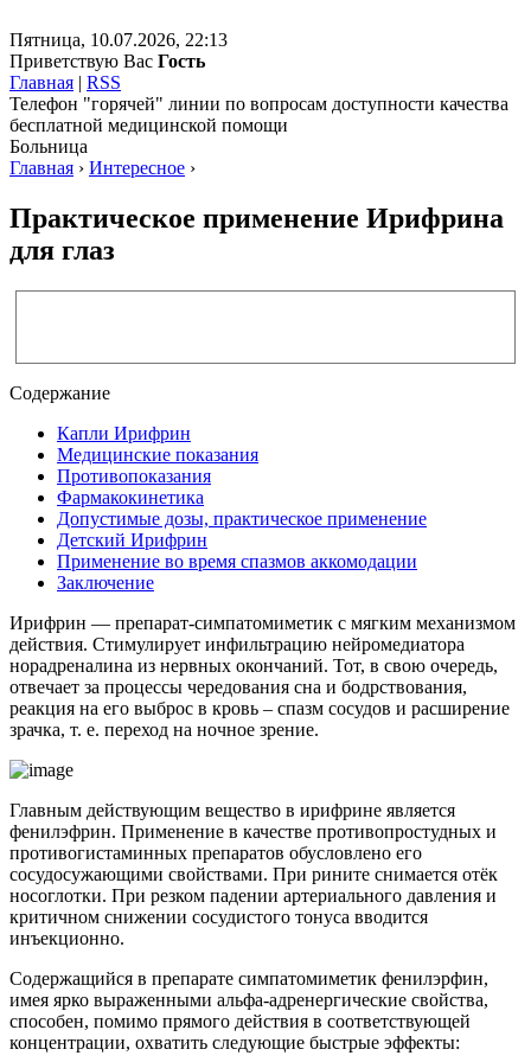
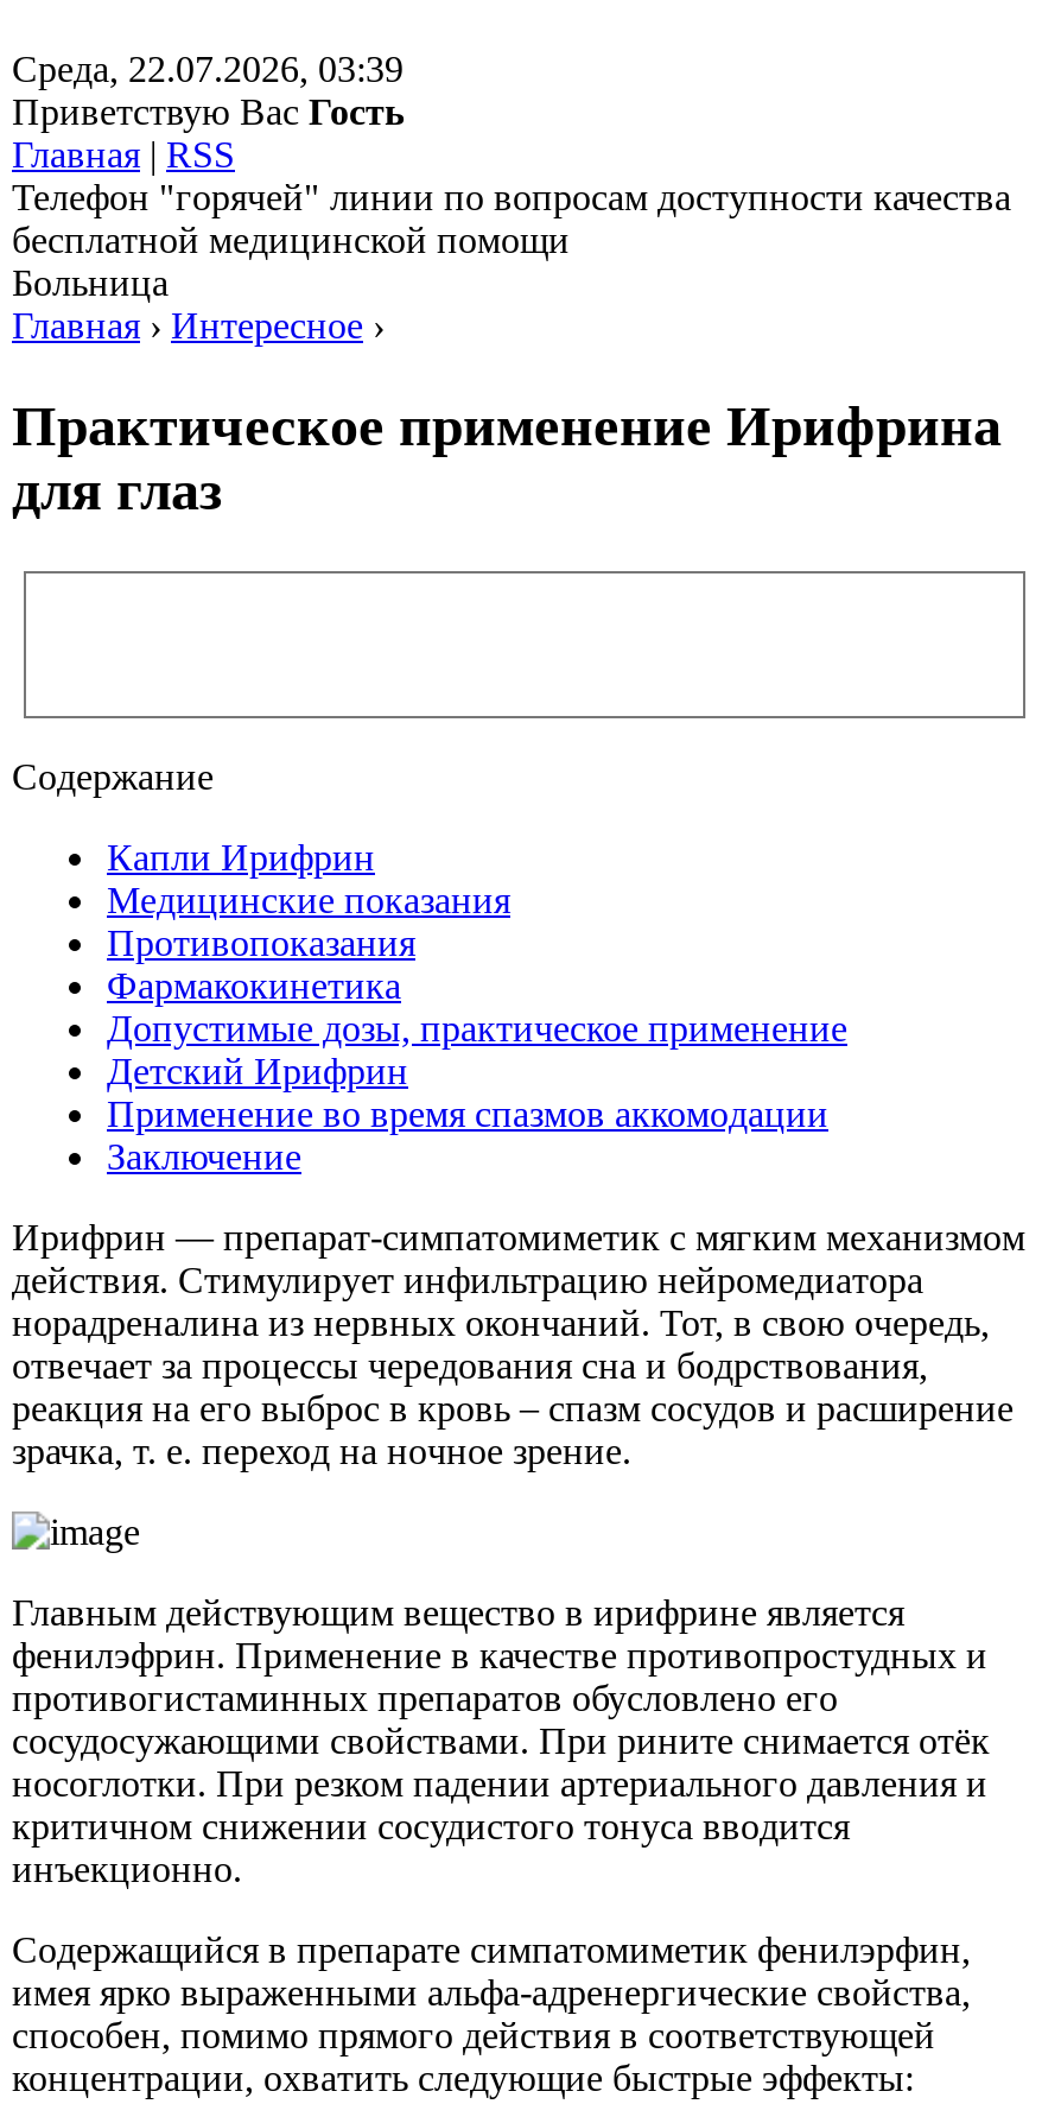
[9,30,228,50] Пятница, 10.07.2026, 22:13 -> [12,49,404,89] Среда, 22.07.2026, 03:39

